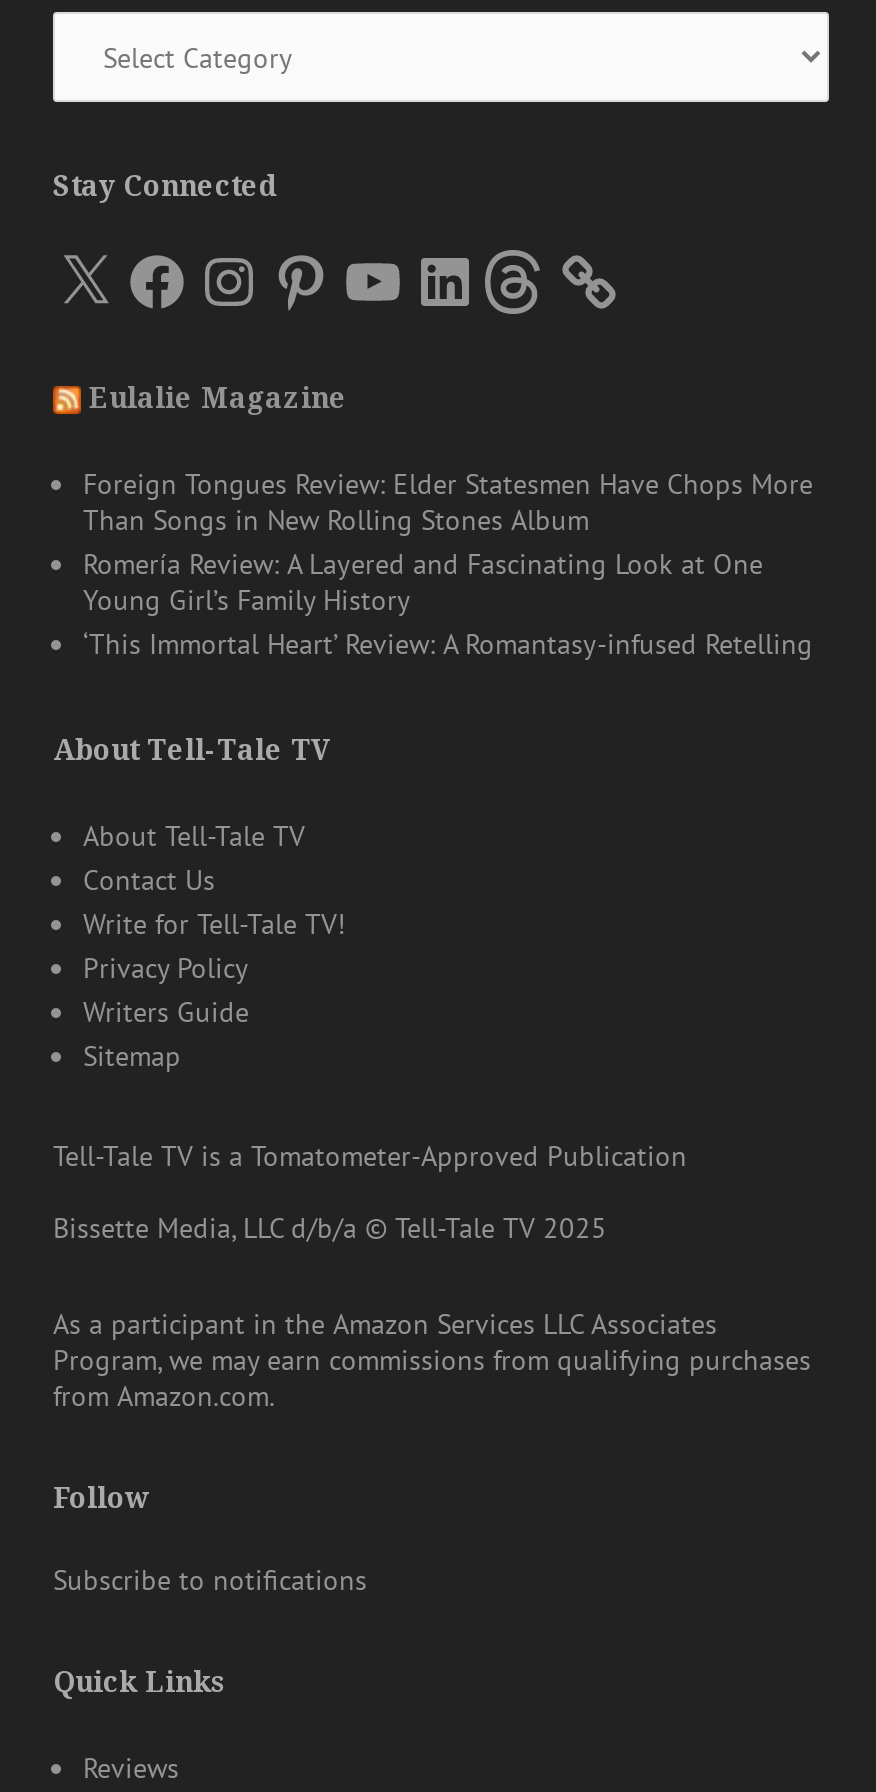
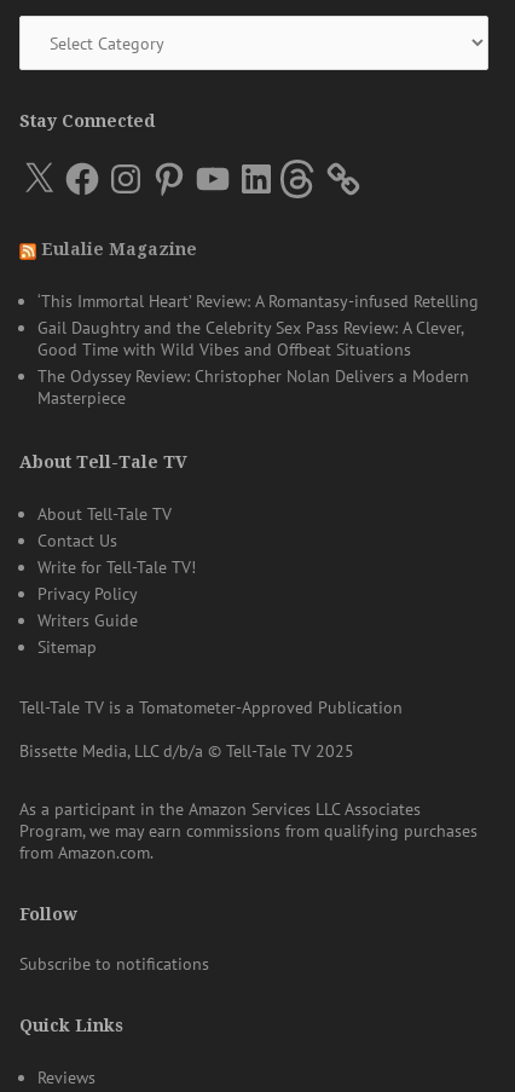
[83,467,813,619] Foreign Tongues Review: Elder Statesmen Have Chops More | Than Songs in New Rolling Stones Album | Romería Review: A Layered and Fascinating Look at One | Young Girl’s Family History -> none
moved [83,627,813,663] -> [37,291,479,312]: ‘This Immortal Heart’ Review: A Romantasy-infused Retelling
none -> [37,317,469,409] Gail Daughtry and the Celebrity Sex Pass Review: A Clever, | Good Time with Wild Vibes and Offbeat Situations | The Odyssey Review: Christopher Nolan Delivers a Modern | Masterpiece

